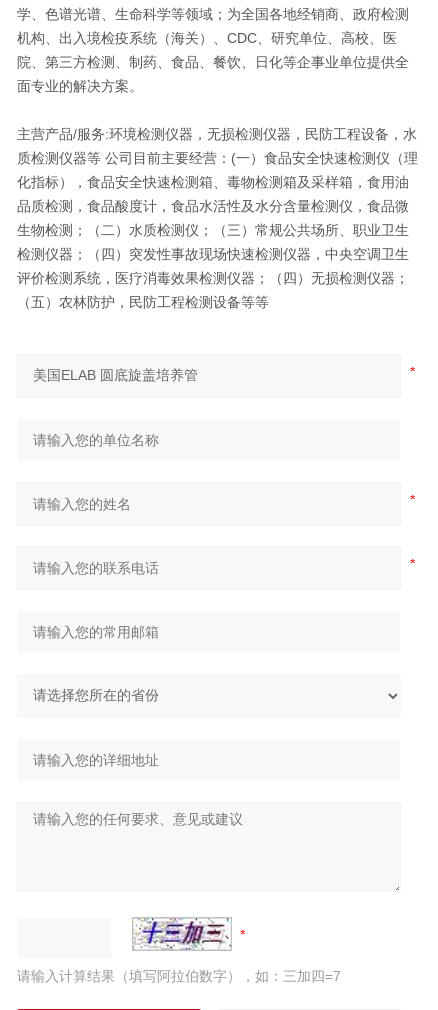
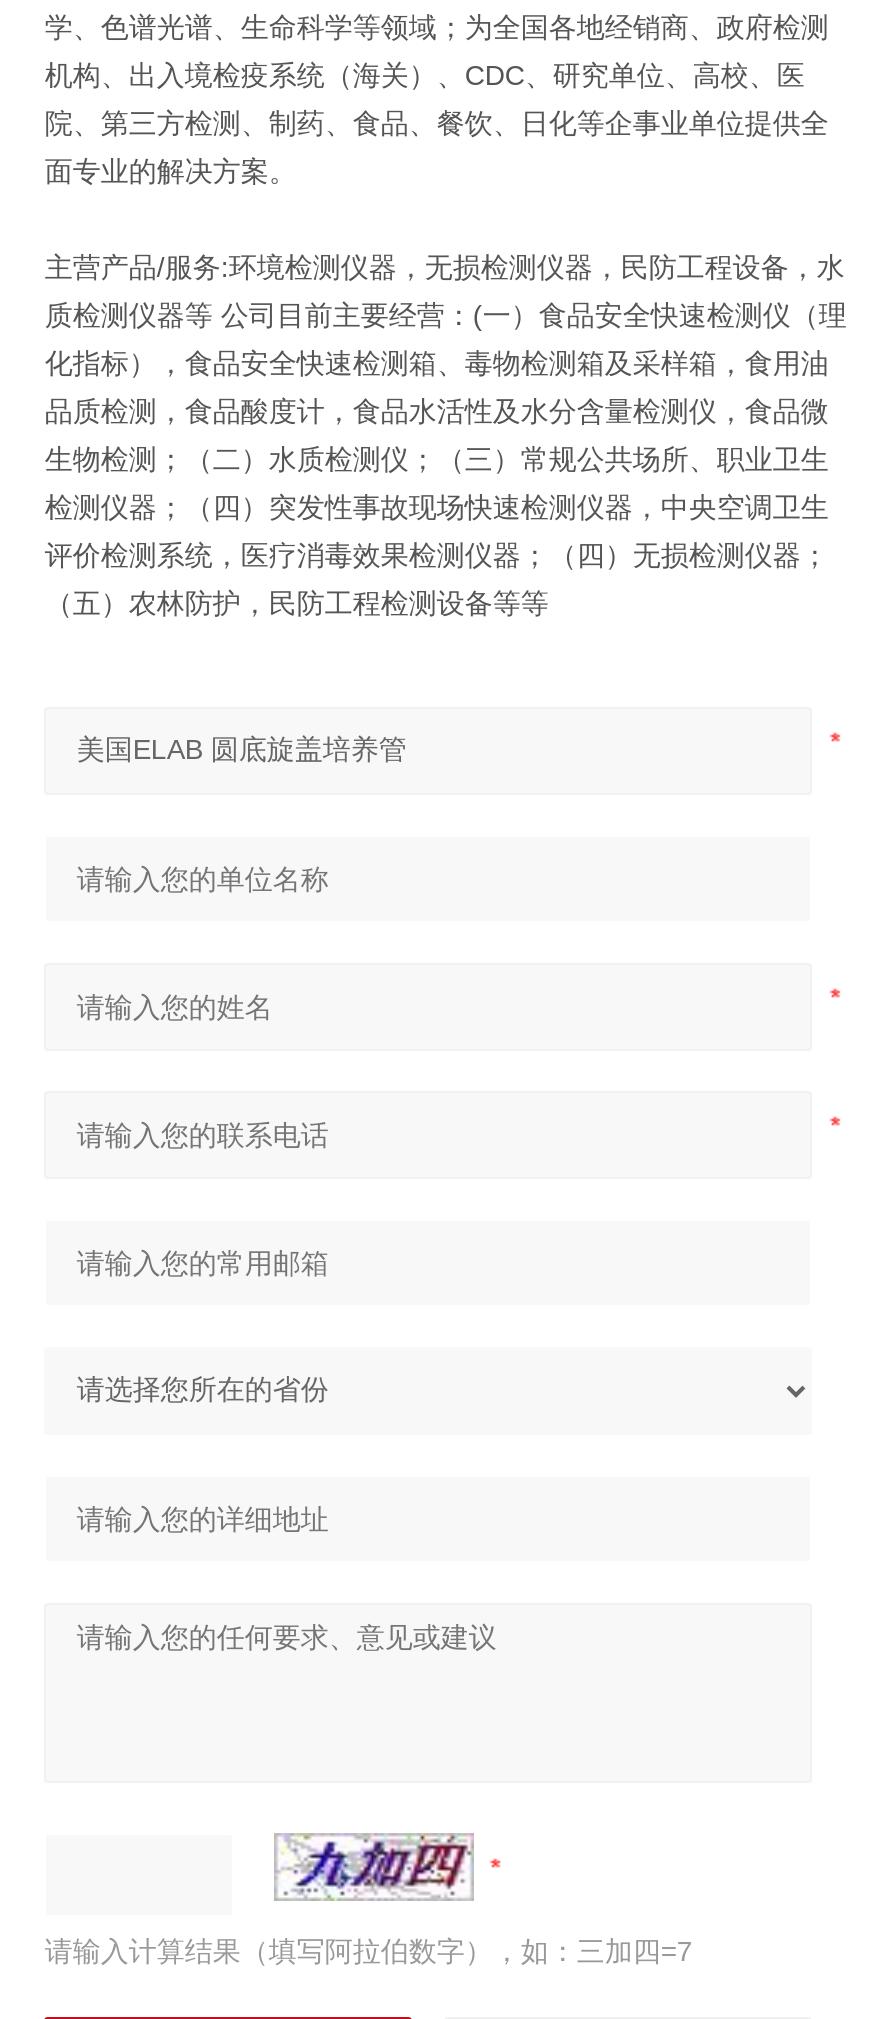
[133,917,232,951] [image] -> [274,1833,474,1901] [image]

